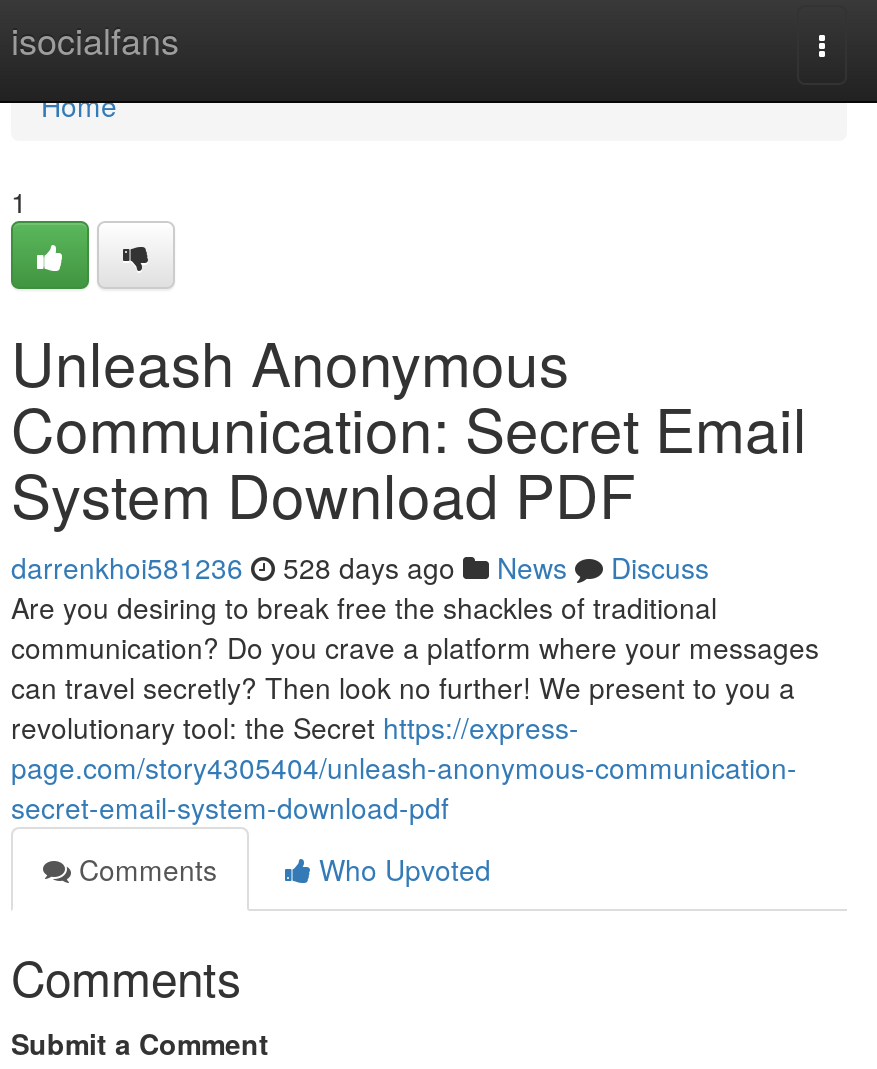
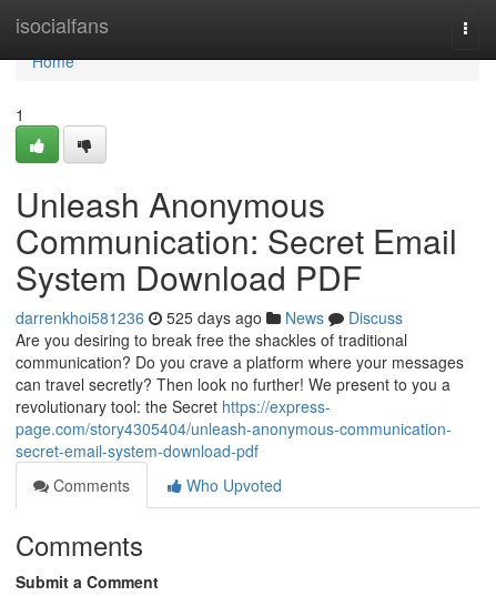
[11,547,709,587] darrenkhoi581236 528 days ago News Discuss -> [16,306,403,329] darrenkhoi581236 525 days ago News Discuss

